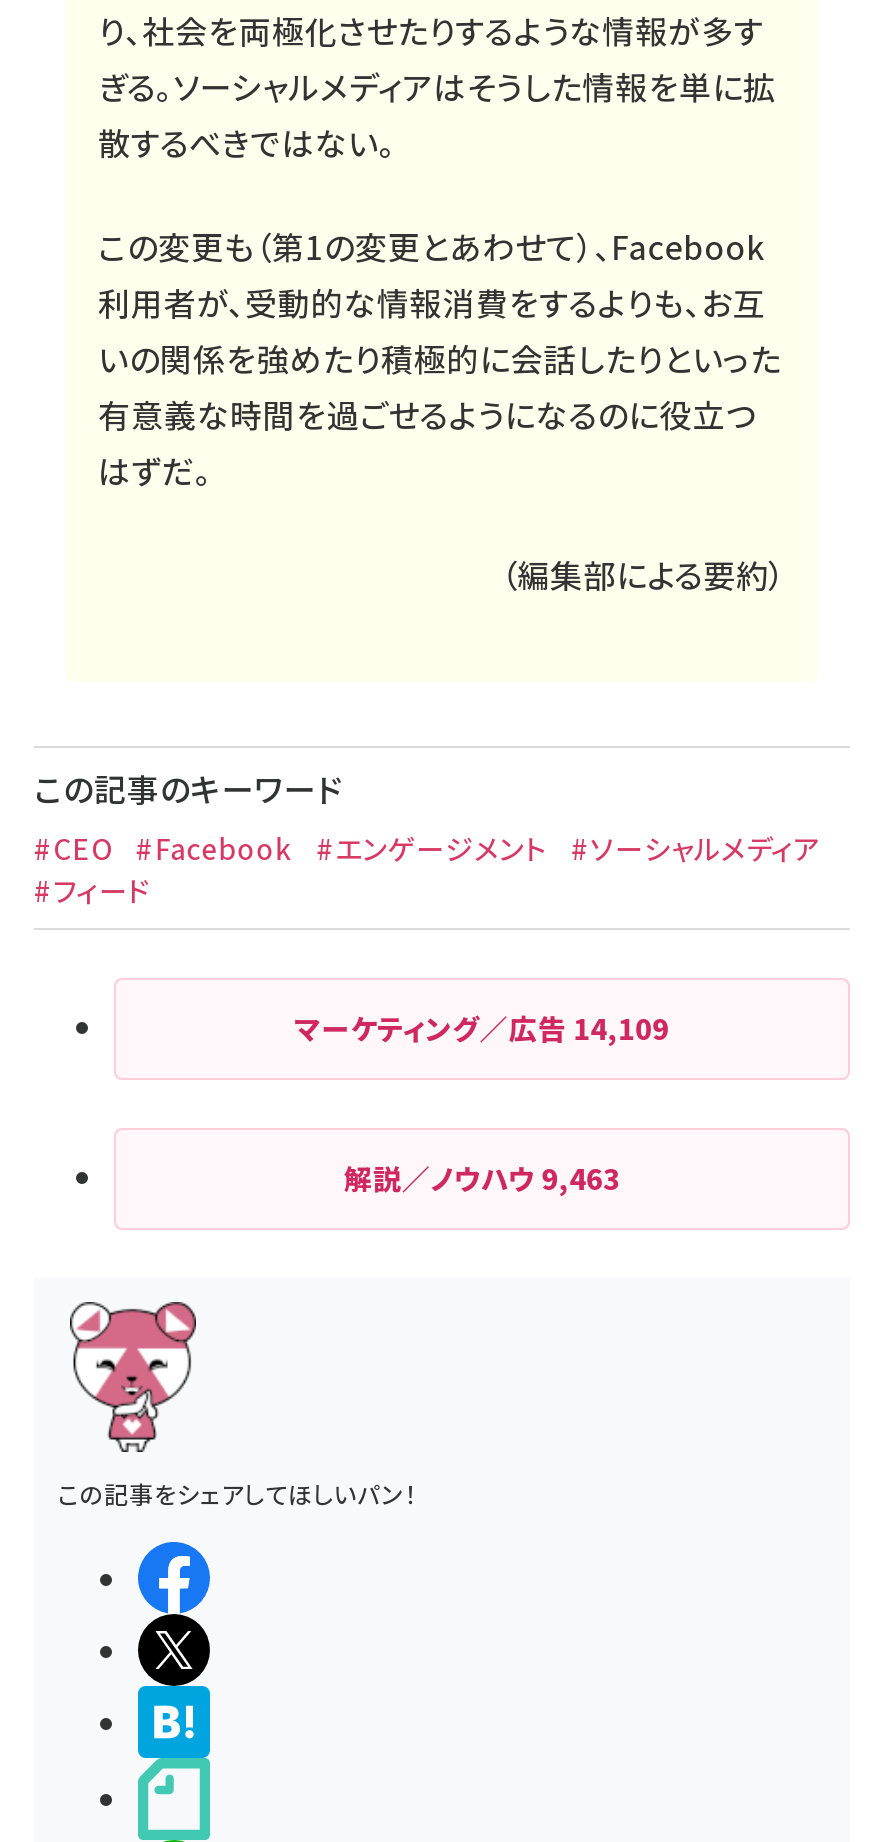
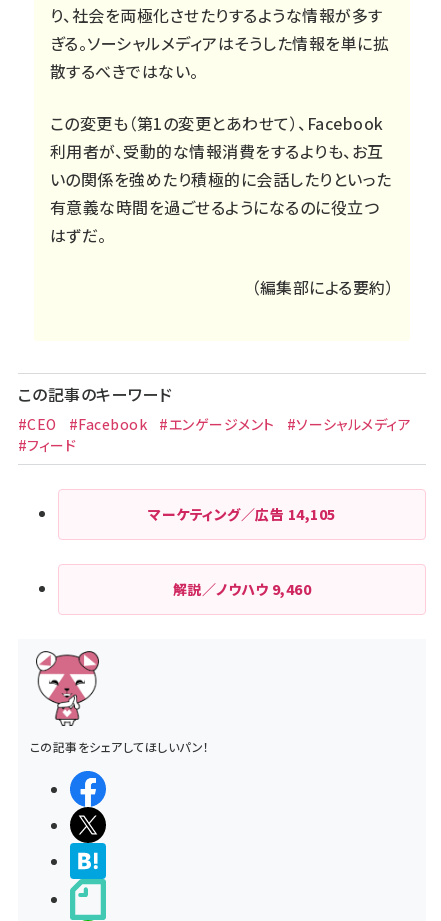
[295,1008,669,1048] マーケティング／広告14,109 -> [148,504,336,524] マーケティング／広告14,105
[344,1158,620,1198] 解説／ノウハウ9,463 -> [173,579,311,599] 解説／ノウハウ9,460

